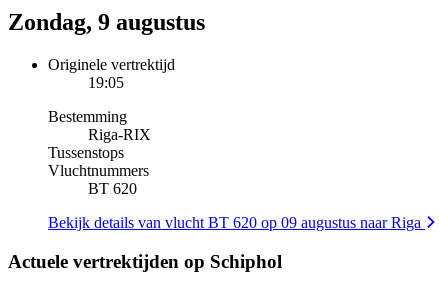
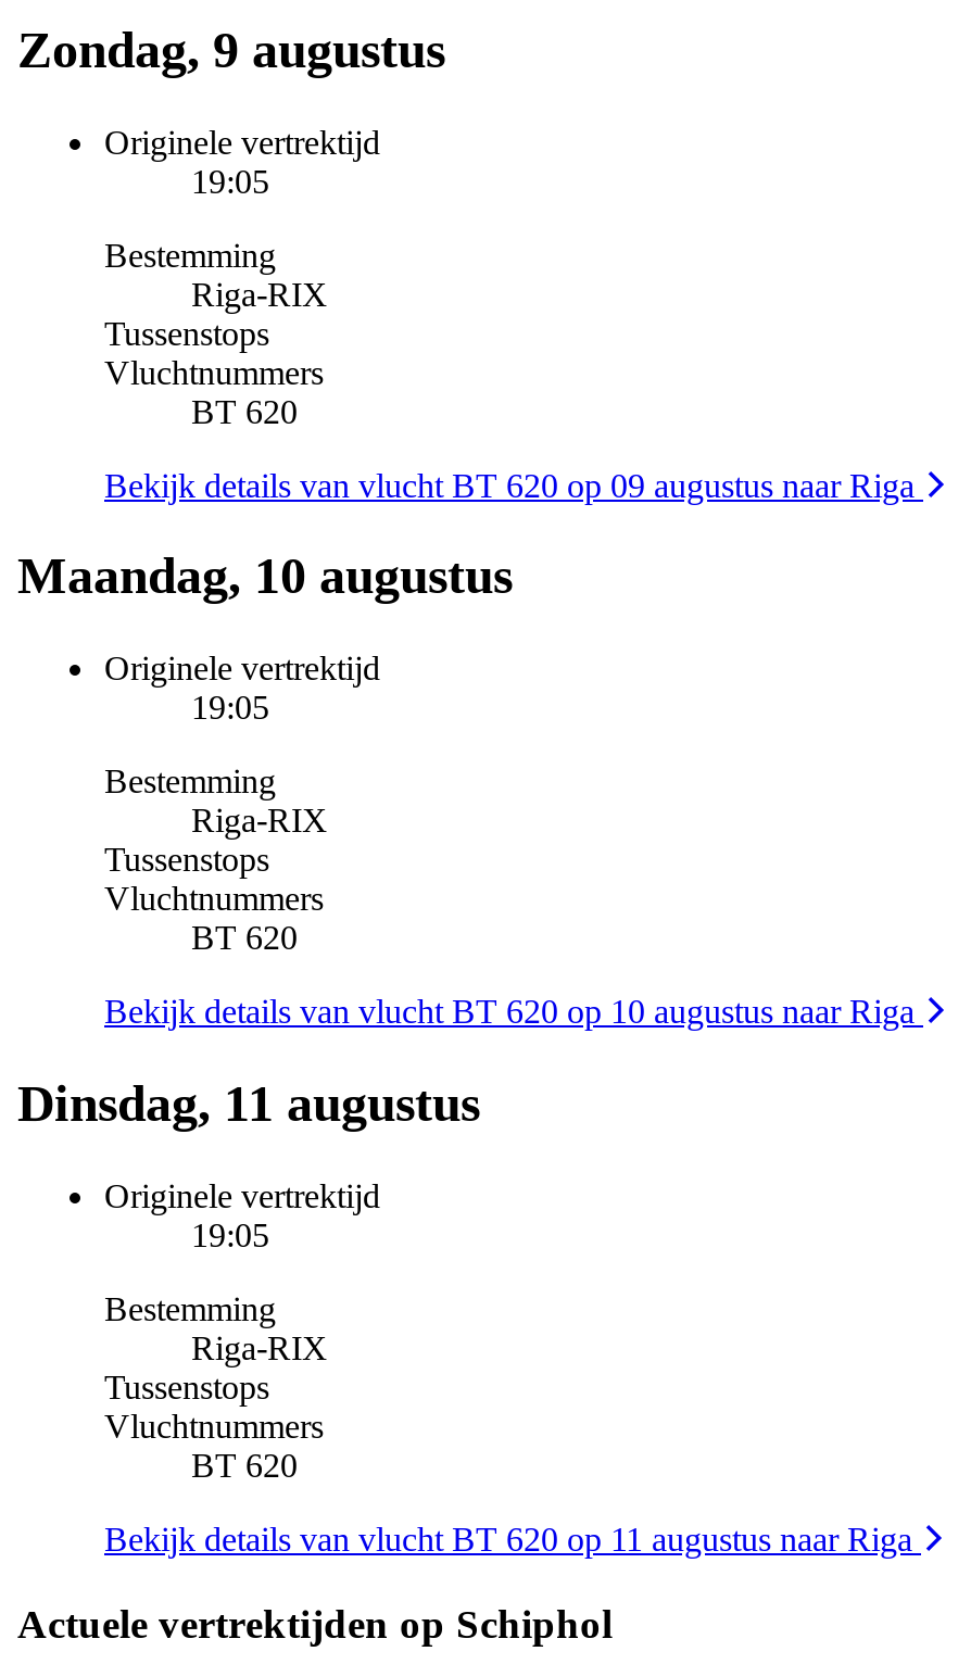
none -> [17,549,923,1558] Maandag, 10 augustus | Originele vertrektijd | 19:05 | Bestemming | Riga-RIX | Tussenstops | Vluchtnummers | BT 620 | Bekijk details van vlucht BT 620 op 10 augustus naar Riga | Dinsdag, 11 augustus | Originele vertrektijd | 19:05 | Bestemming | Riga-RIX | Tussenstops | Vluchtnummers | BT 620 | Bekijk details van vlucht BT 620 op 11 augustus naar Riga

